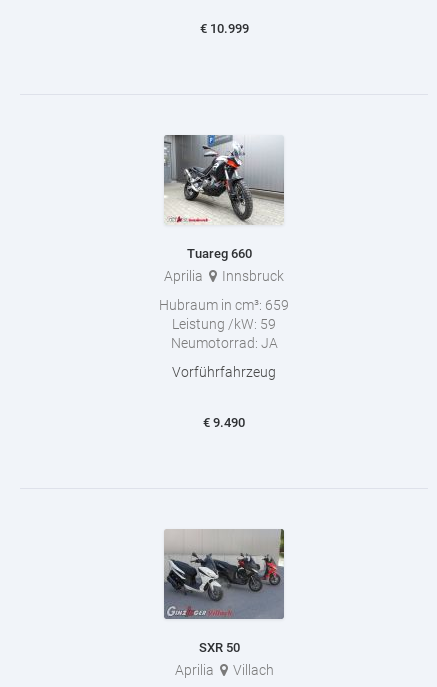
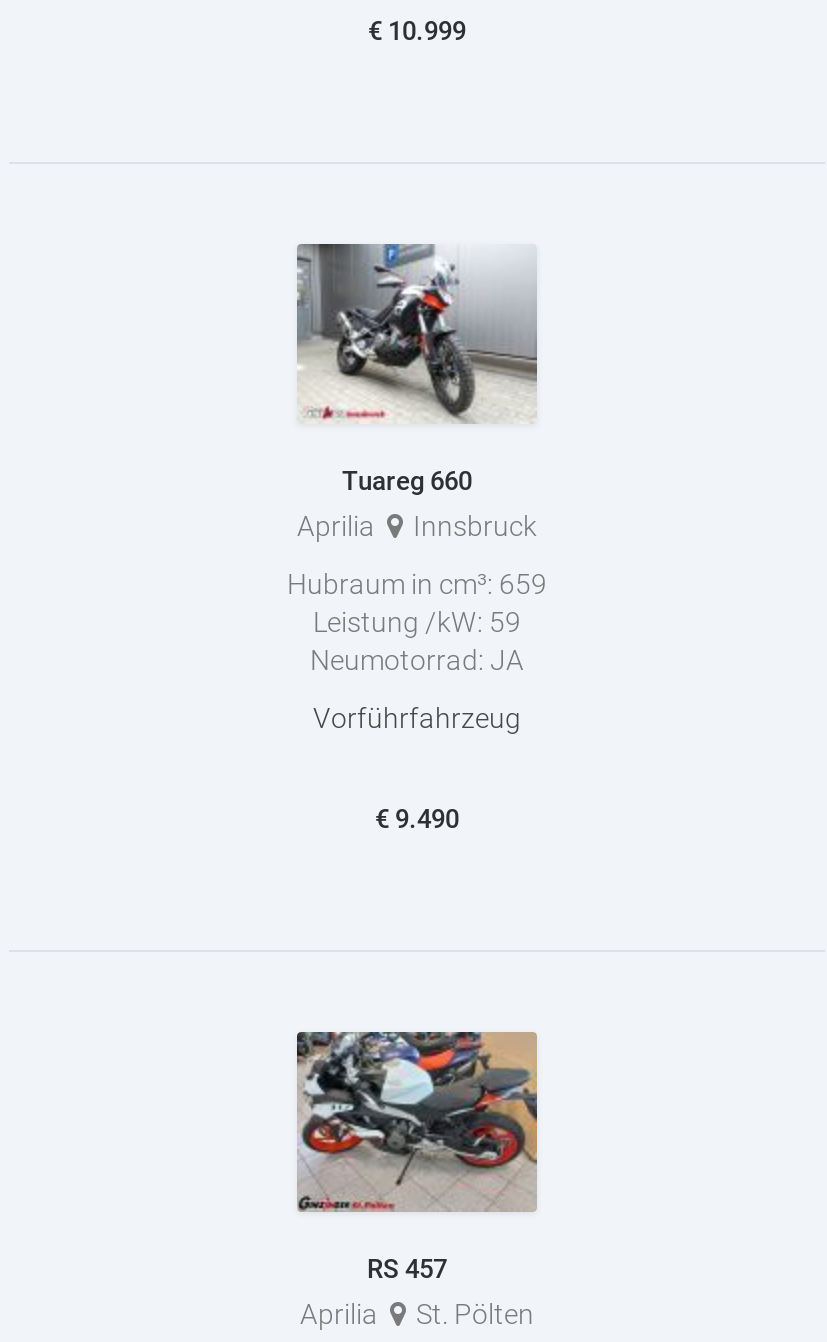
[163,529,285,655] [image] | SXR 50 -> [295,1032,539,1284] [image] | RS 457
[232,662,273,678] Villach -> [416,1298,534,1330] St. Pölten

